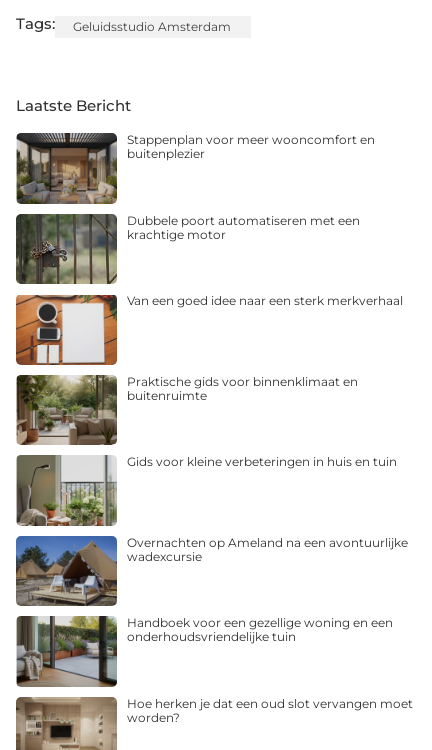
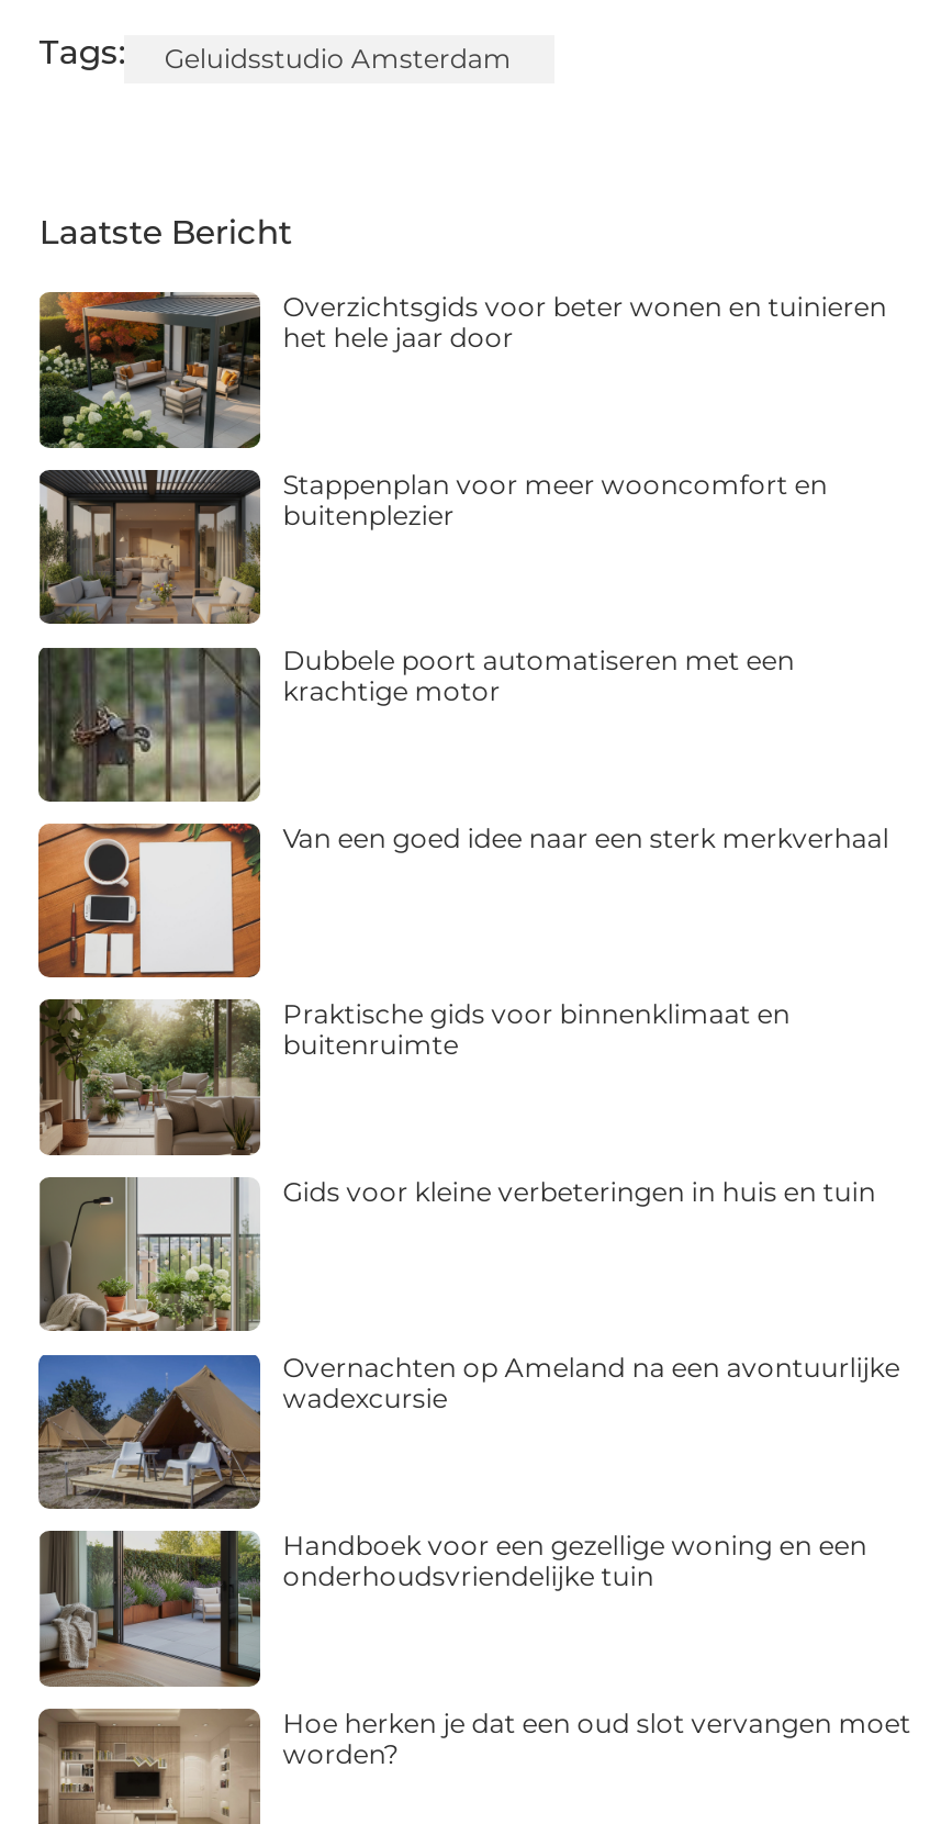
none -> [38,290,887,448] [image] | Overzichtsgids voor beter wonen en tuinieren | het hele jaar door

